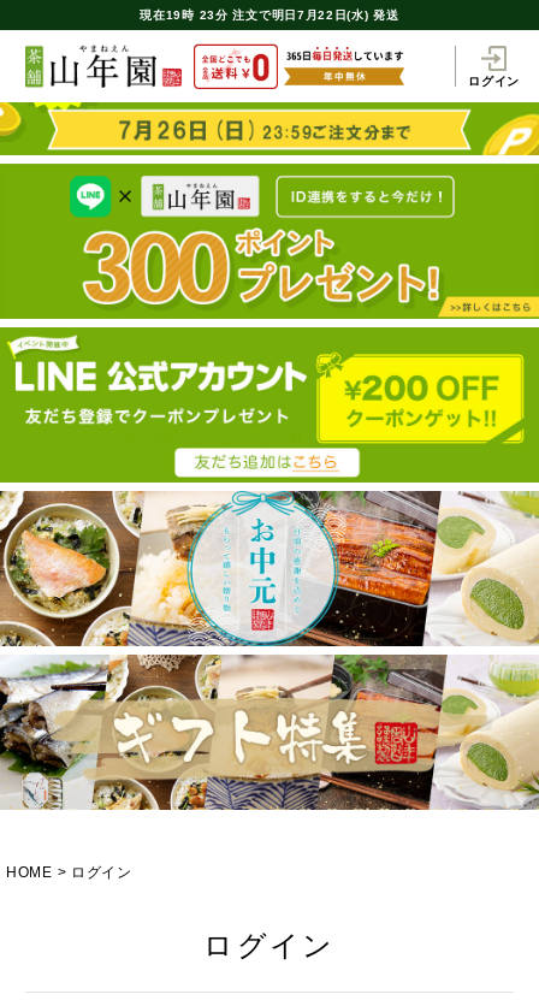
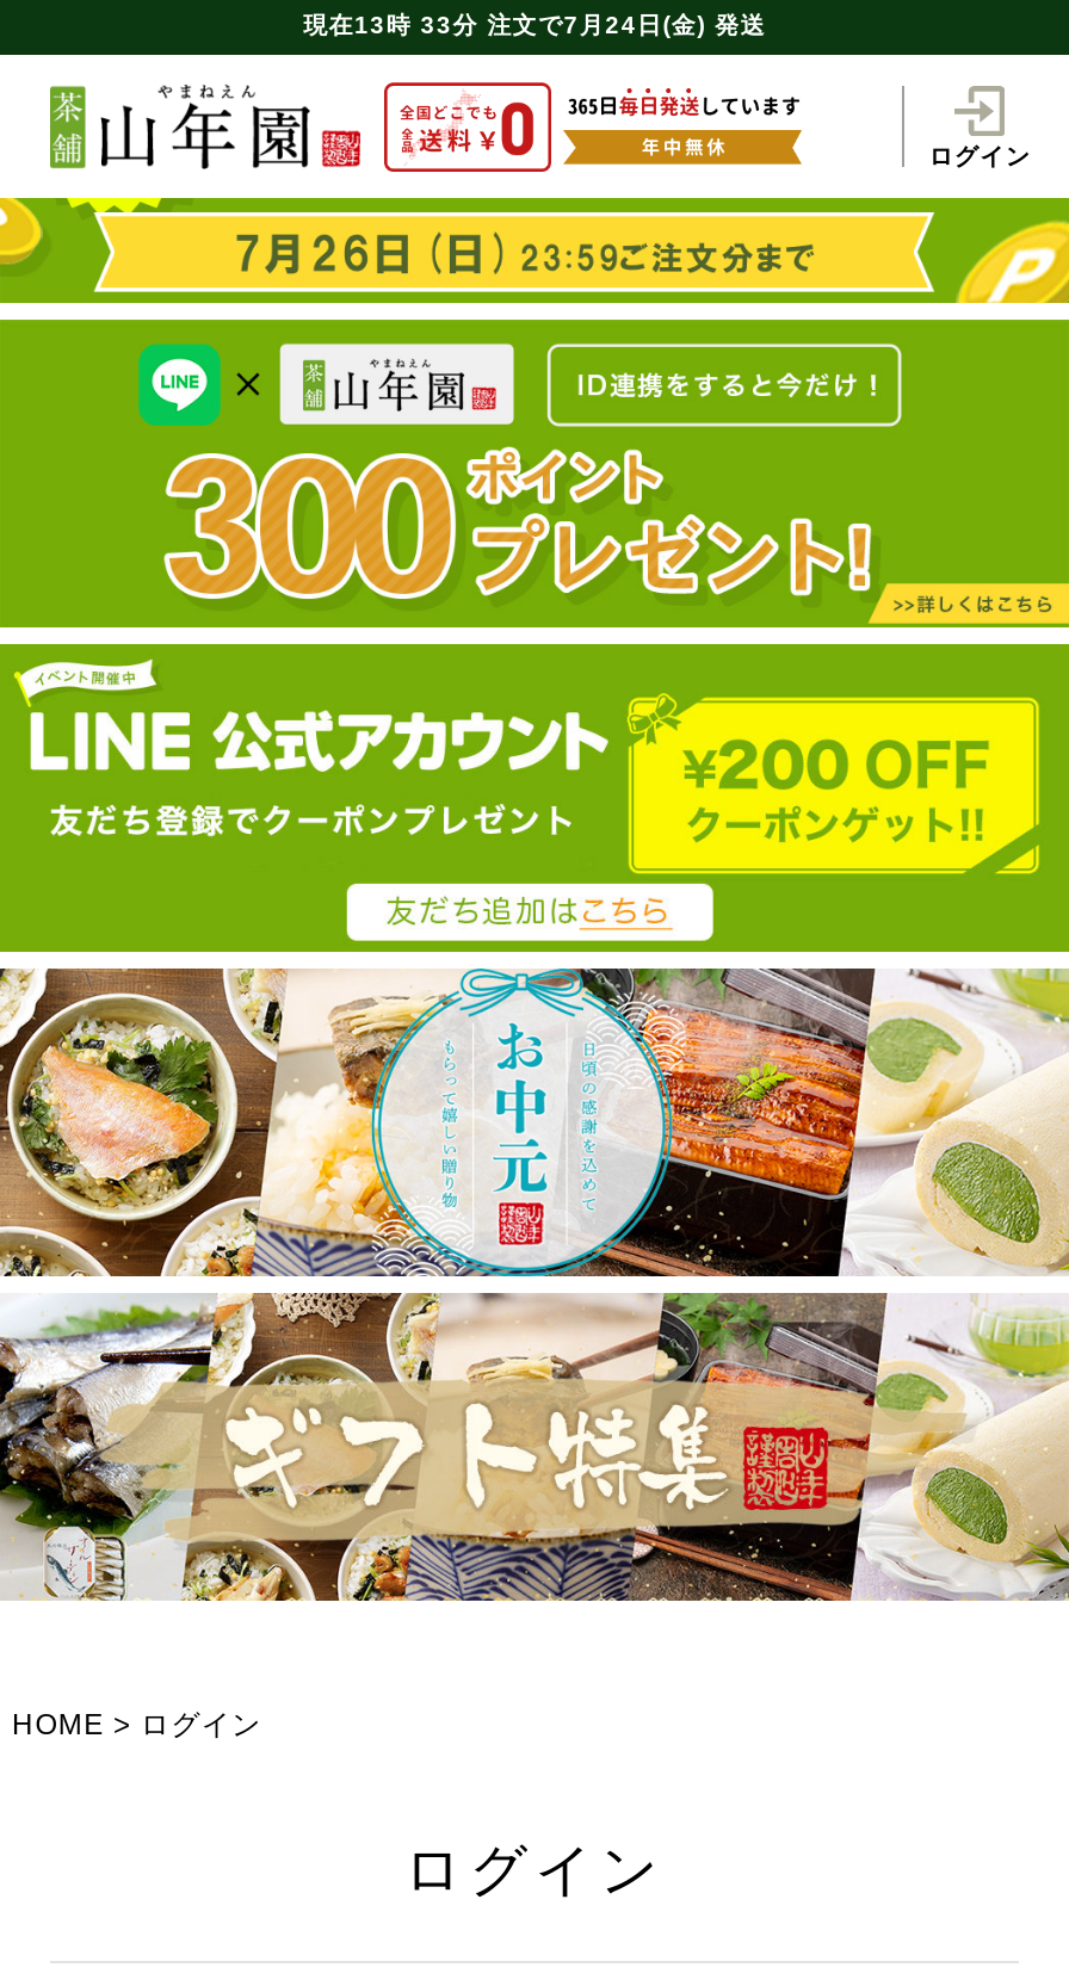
[140,8,399,21] 現在19時 23分注文で明日7月22日(水) 発送 -> [303,11,766,37] 現在13時 33分注文で7月24日(金) 発送

